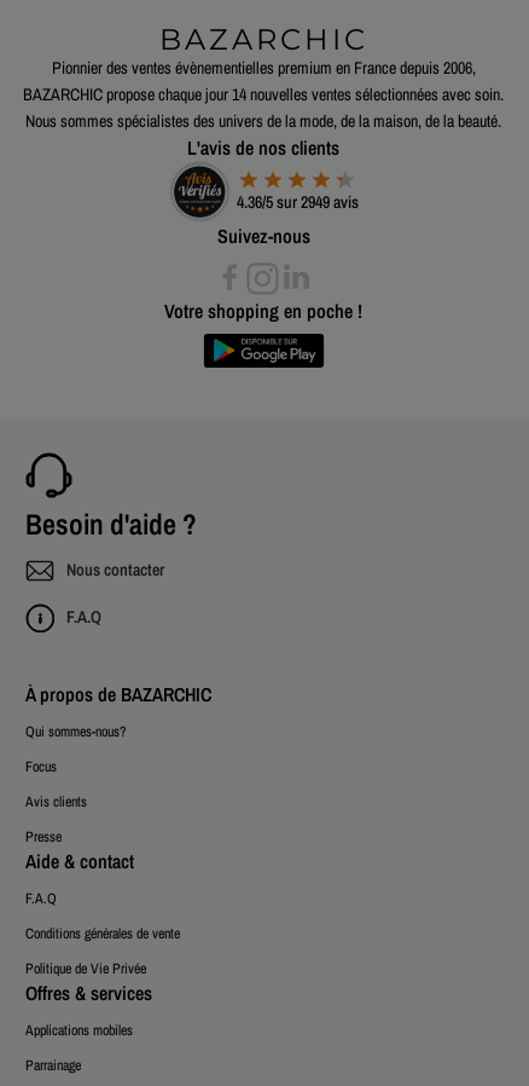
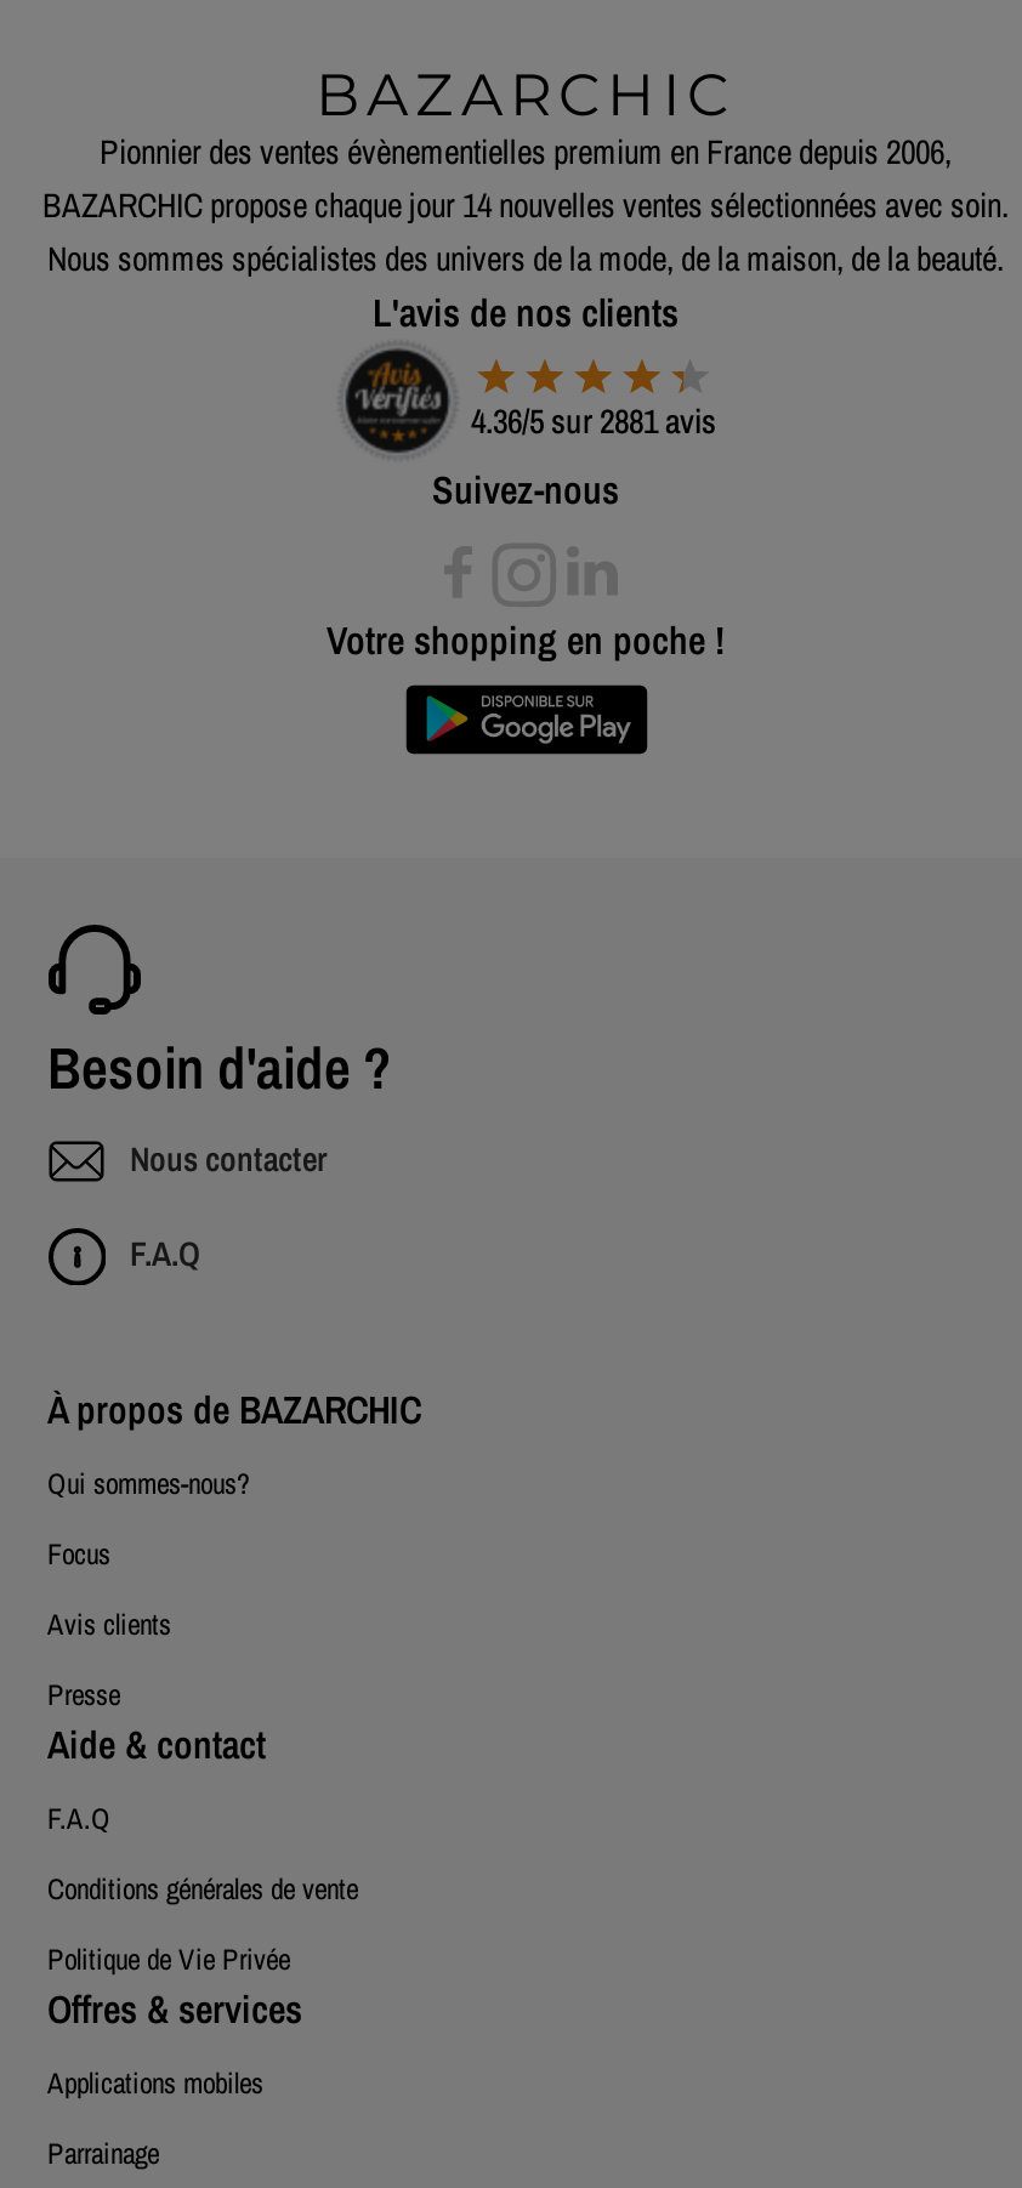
[236,191,358,213] 4.36/5 sur 2949 avis -> [471,399,716,442] 4.36/5 sur 2881 avis

